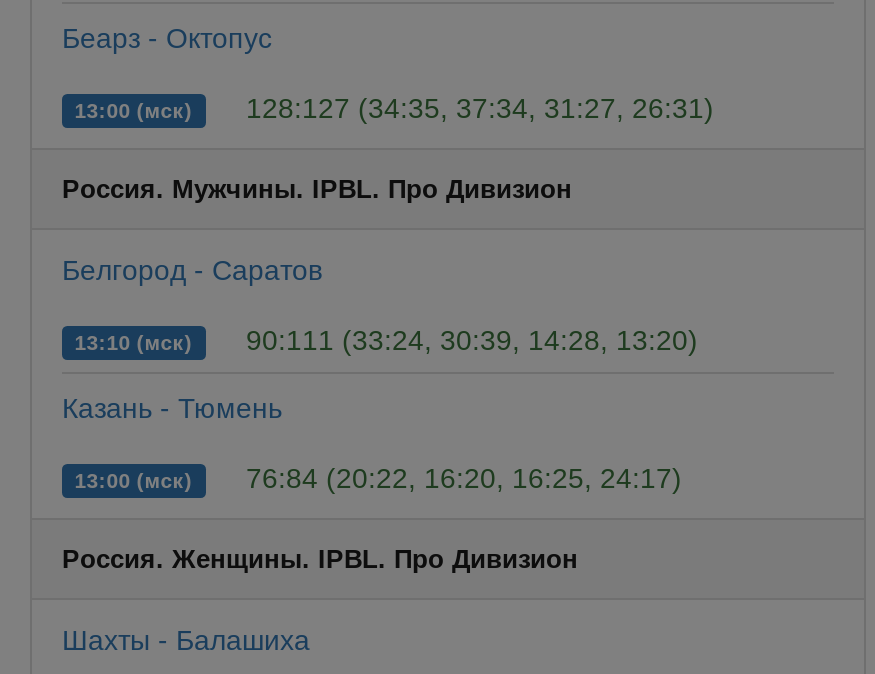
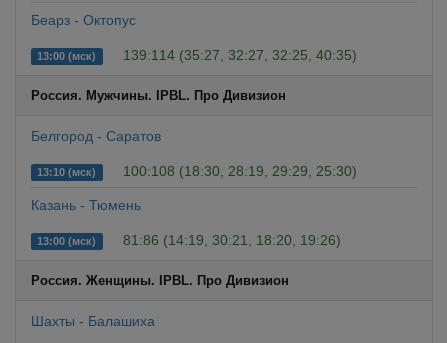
[246,92,722,124] 128:127 (34:35, 37:34, 31:27, 26:31) -> [123,47,361,63] 139:114 (35:27, 32:27, 32:25, 40:35)
[246,324,706,356] 90:111 (33:24, 30:39, 14:28, 13:20) -> [123,163,361,179] 100:108 (18:30, 28:19, 29:29, 25:30)
[246,462,690,494] 76:84 (20:22, 16:20, 16:25, 24:17) -> [123,232,345,248] 81:86 (14:19, 30:21, 18:20, 19:26)

